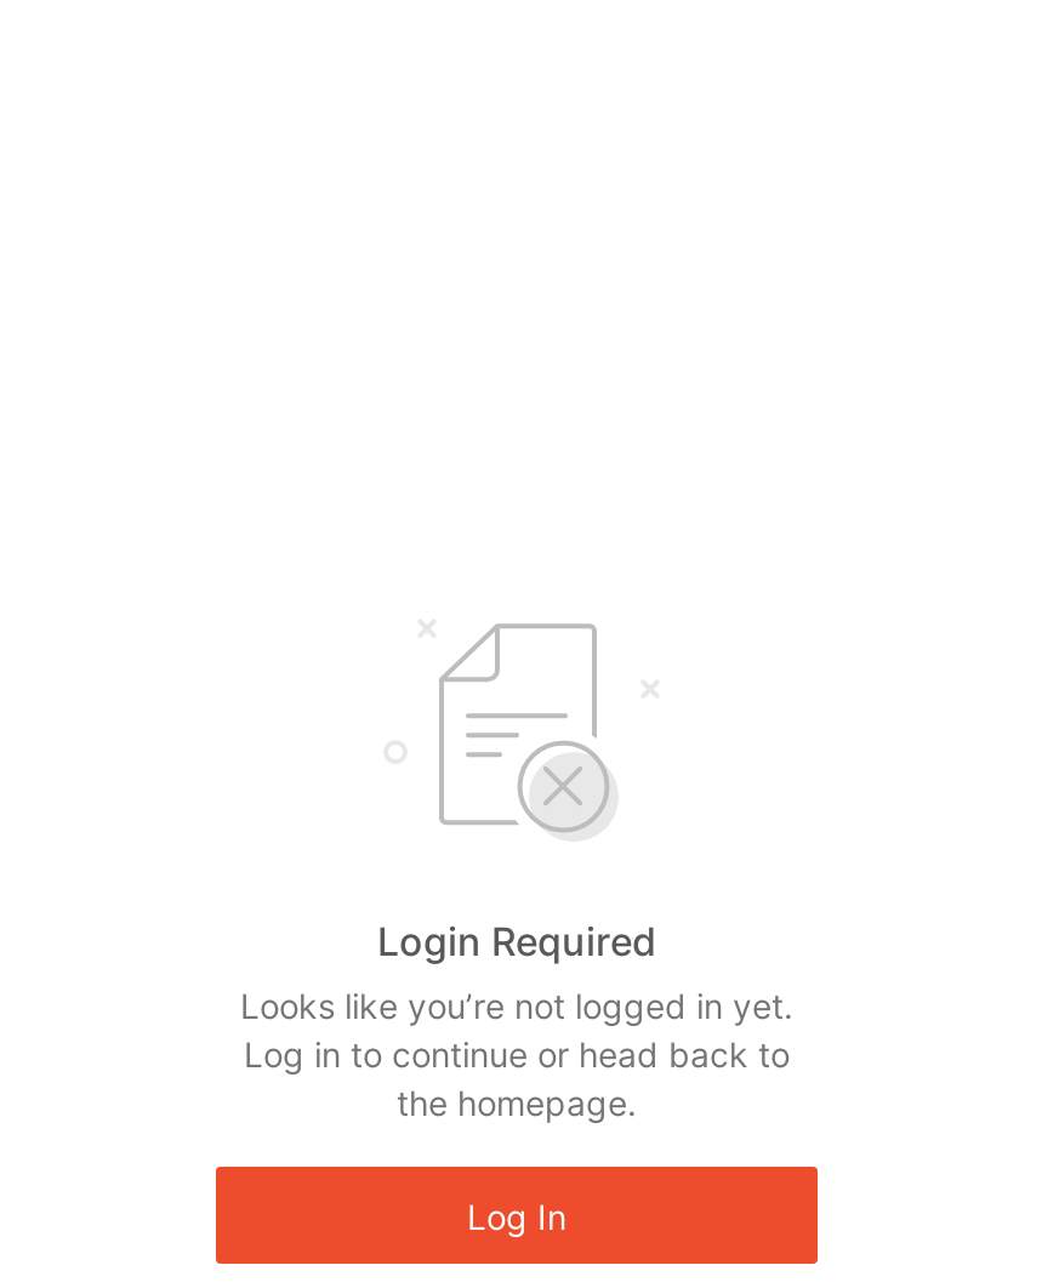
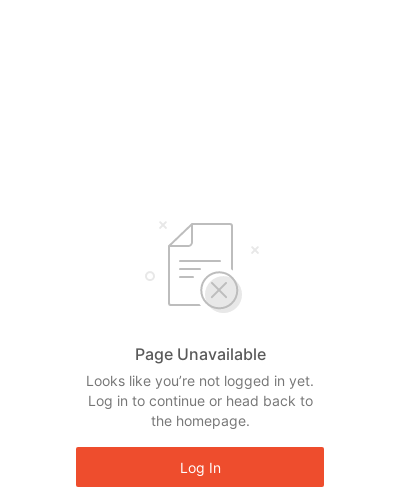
[377,917,656,965] Login Required -> [134,344,265,364] Page Unavailable

